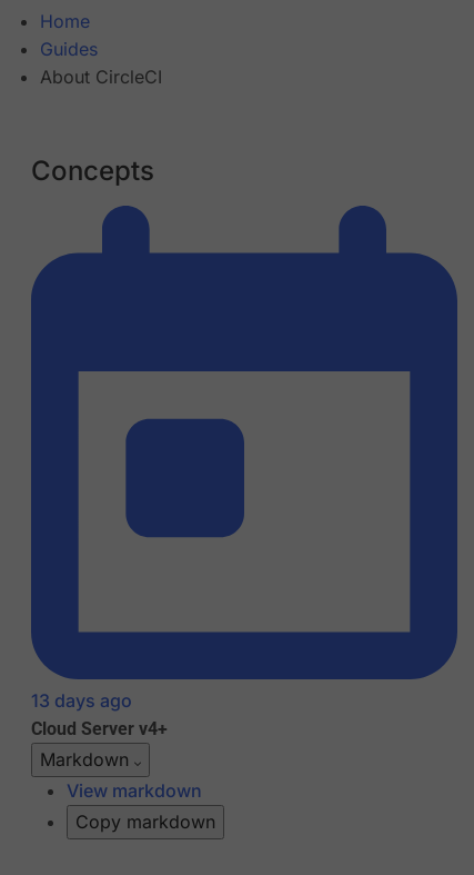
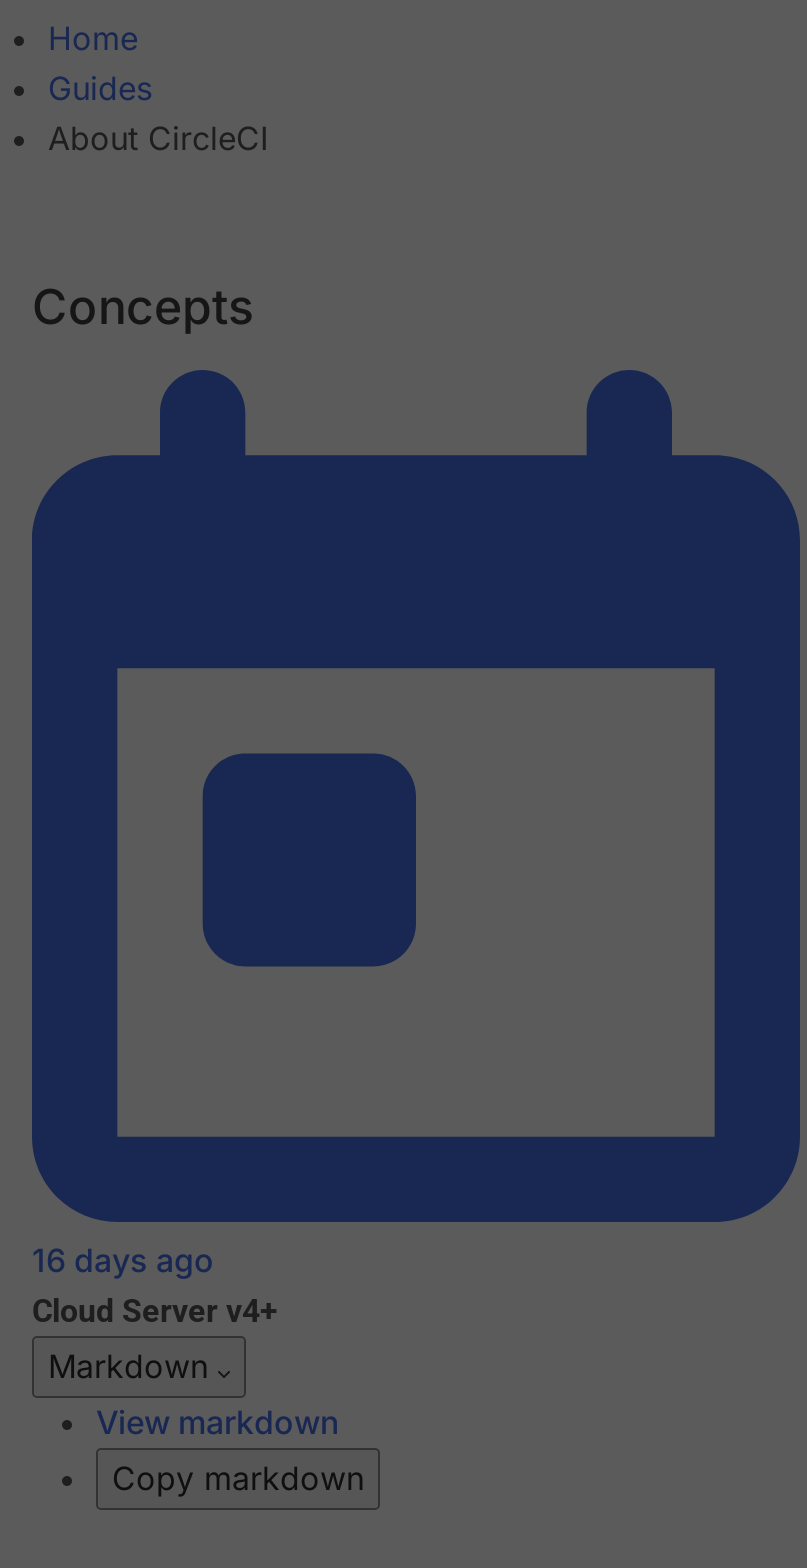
[31,690,132,712] 13 days ago -> [32,1241,214,1281] 16 days ago

